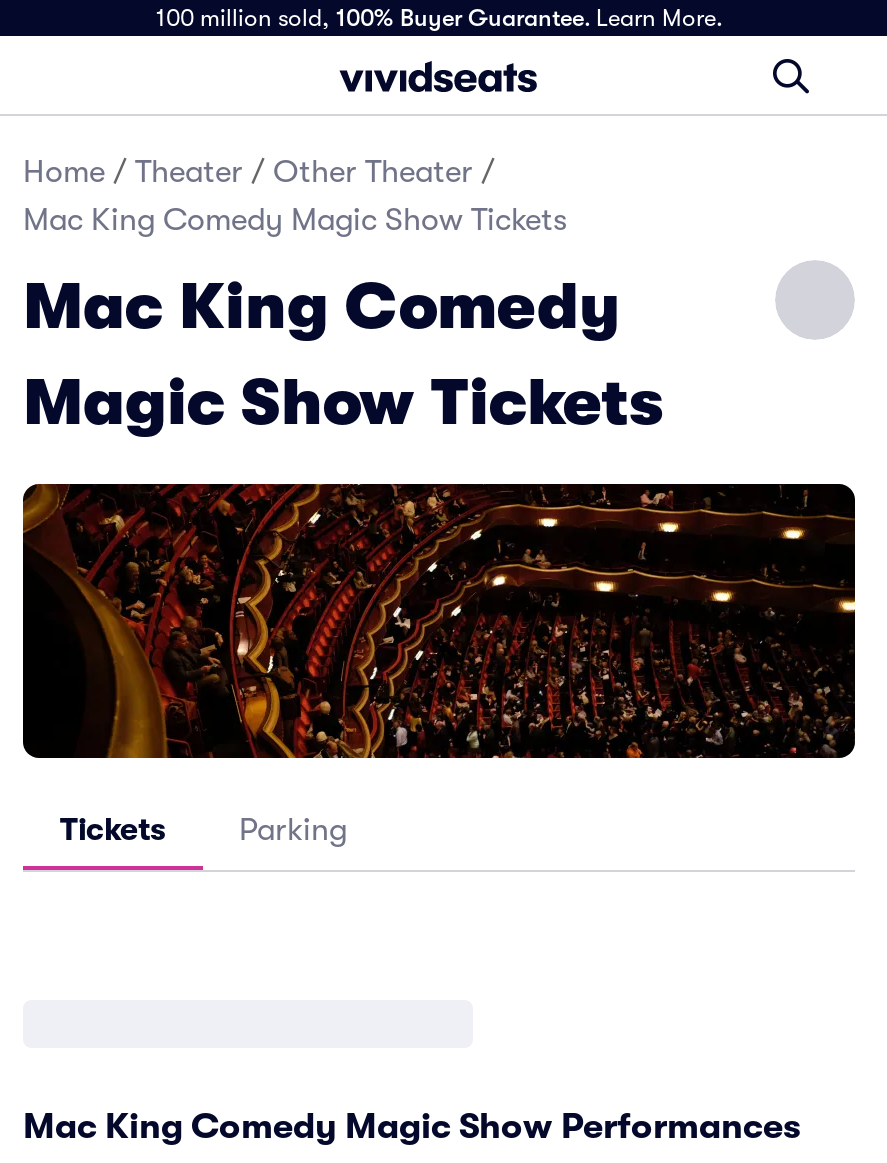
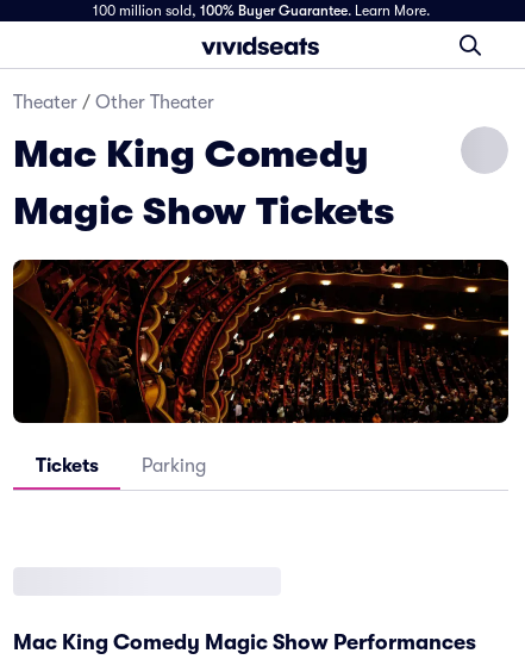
[23,154,567,238] Home / Theater / Other Theater / | Mac King Comedy Magic Show Tickets -> [13,92,214,113] Theater / Other Theater

